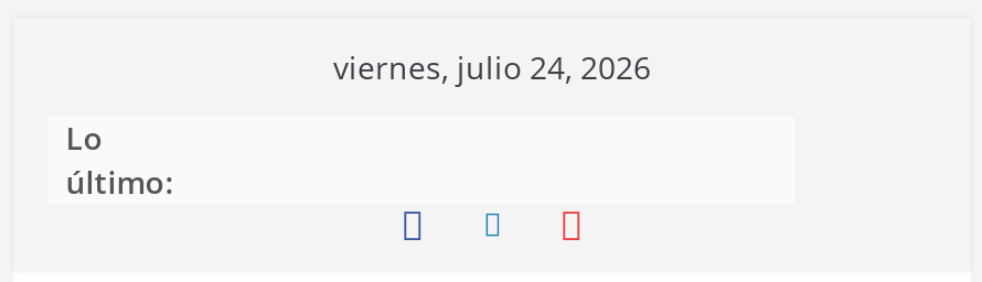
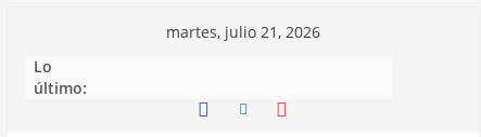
[333,46,651,88] viernes, julio 24, 2026 -> [166,22,320,42] martes, julio 21, 2026

